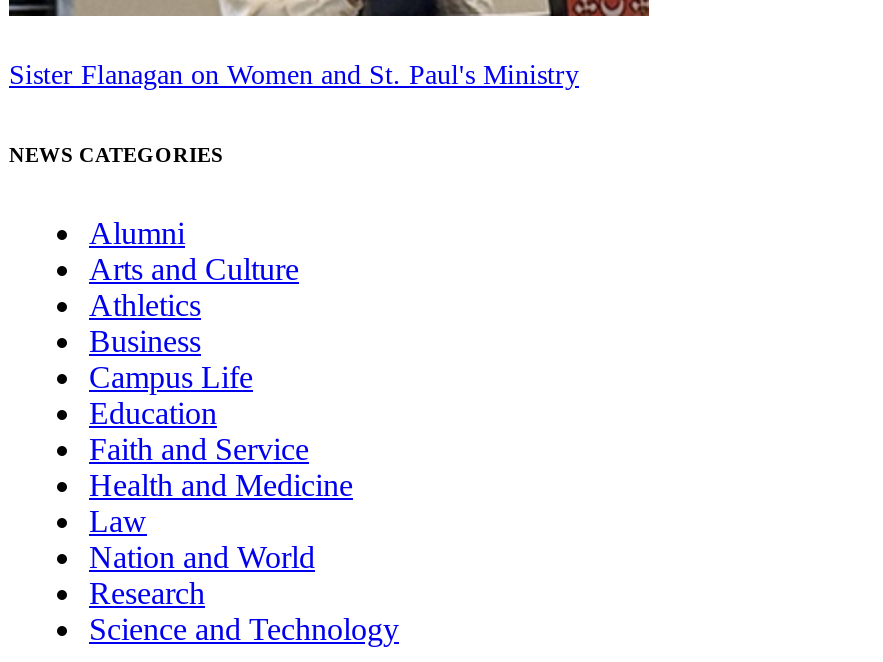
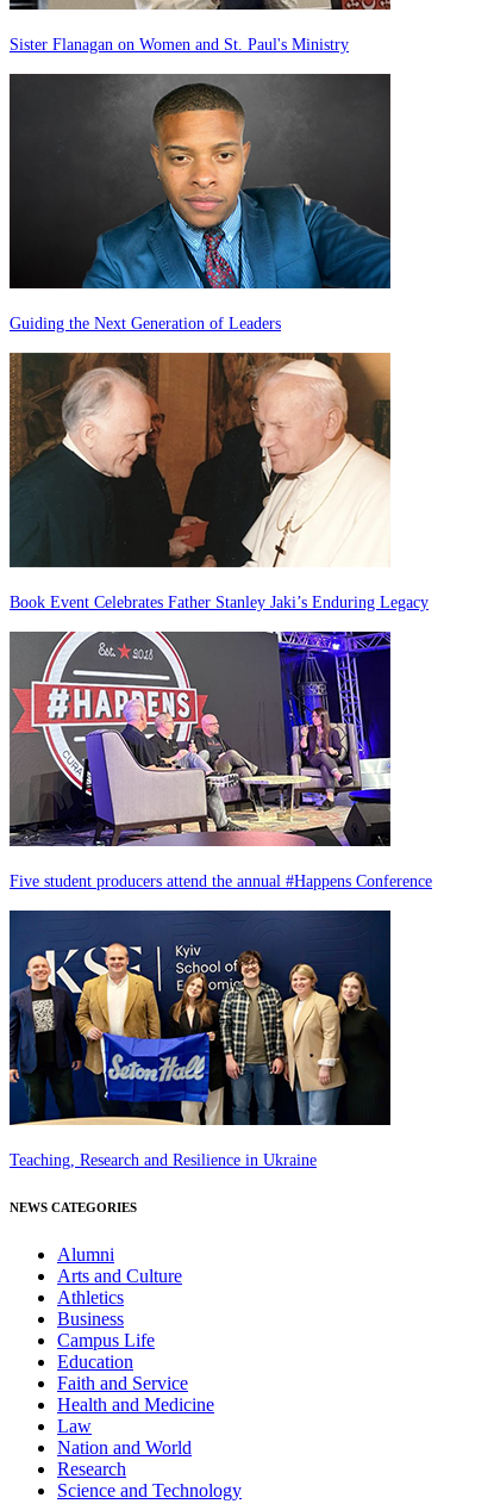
none -> [8,341,429,611] [image] | Book Event Celebrates Father Stanley Jaki’s Enduring Legacy
none -> [8,630,432,890] [image] | Five student producers attend the annual #Happens Conference
none -> [8,909,392,1169] [image] | Teaching, Research and Resilience in Ukraine
none -> [10,73,392,332] [image] | Guiding the Next Generation of Leaders

